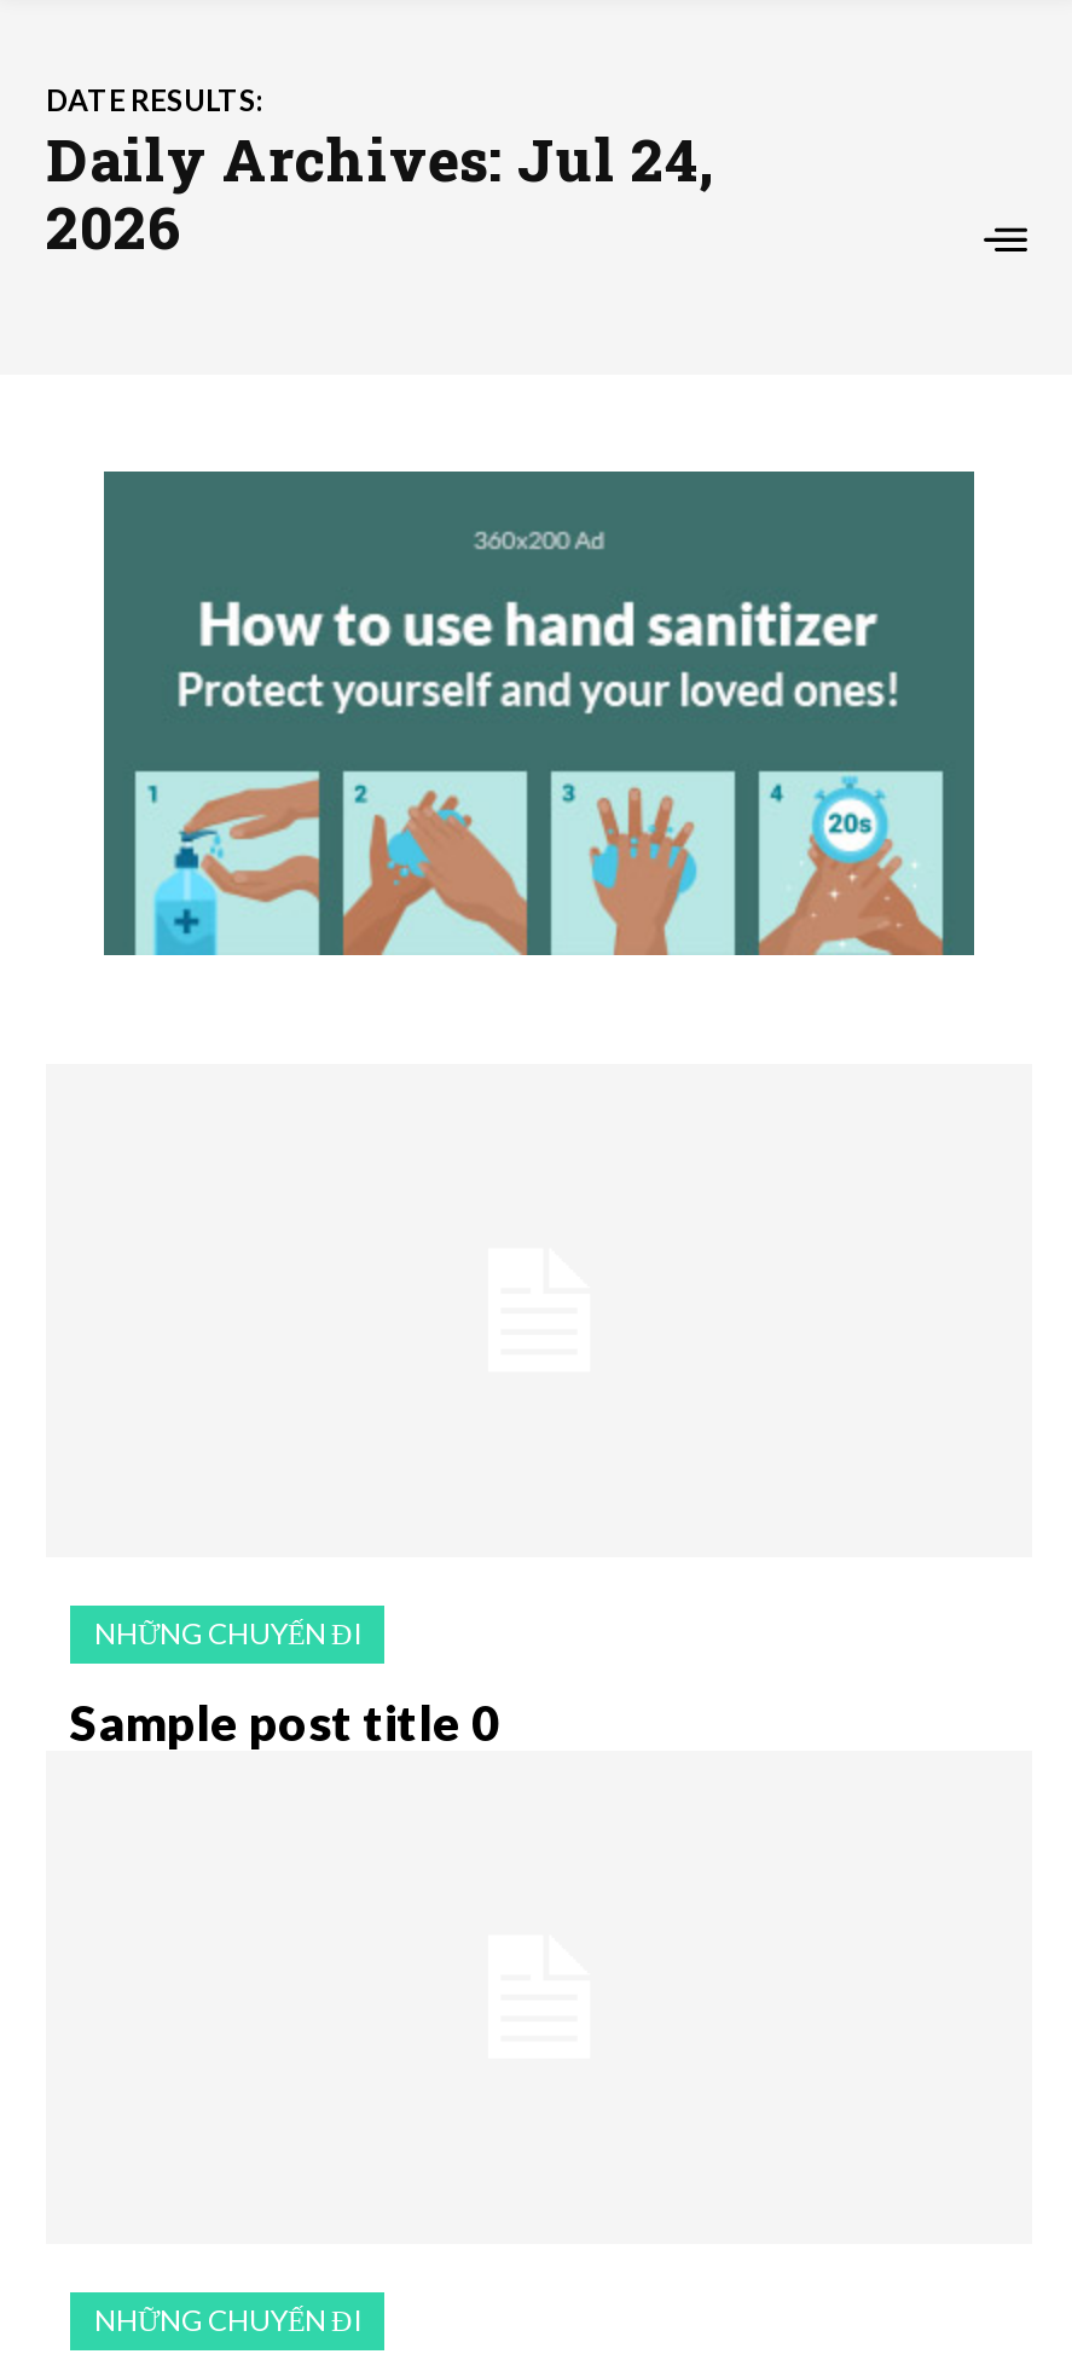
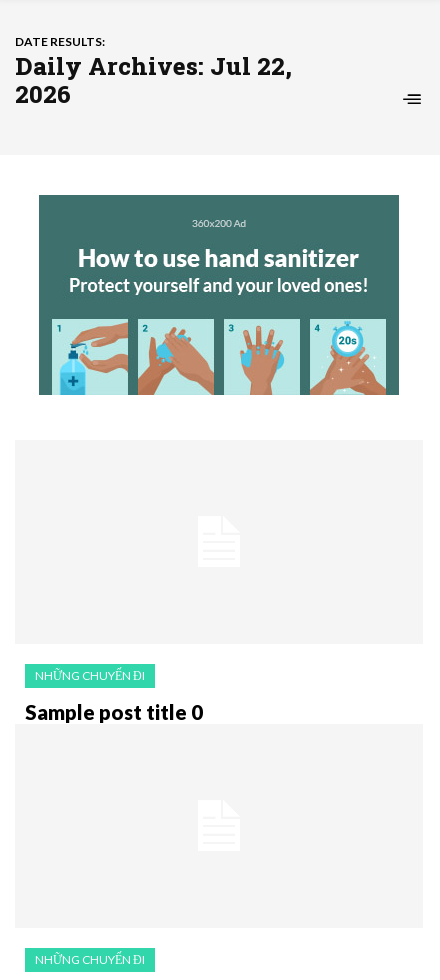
[46,121,715,198] Daily Archives: Jul 24, -> [15,50,292,82] Daily Archives: Jul 22,

